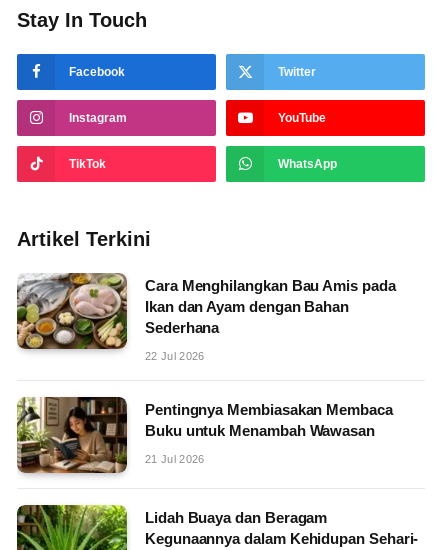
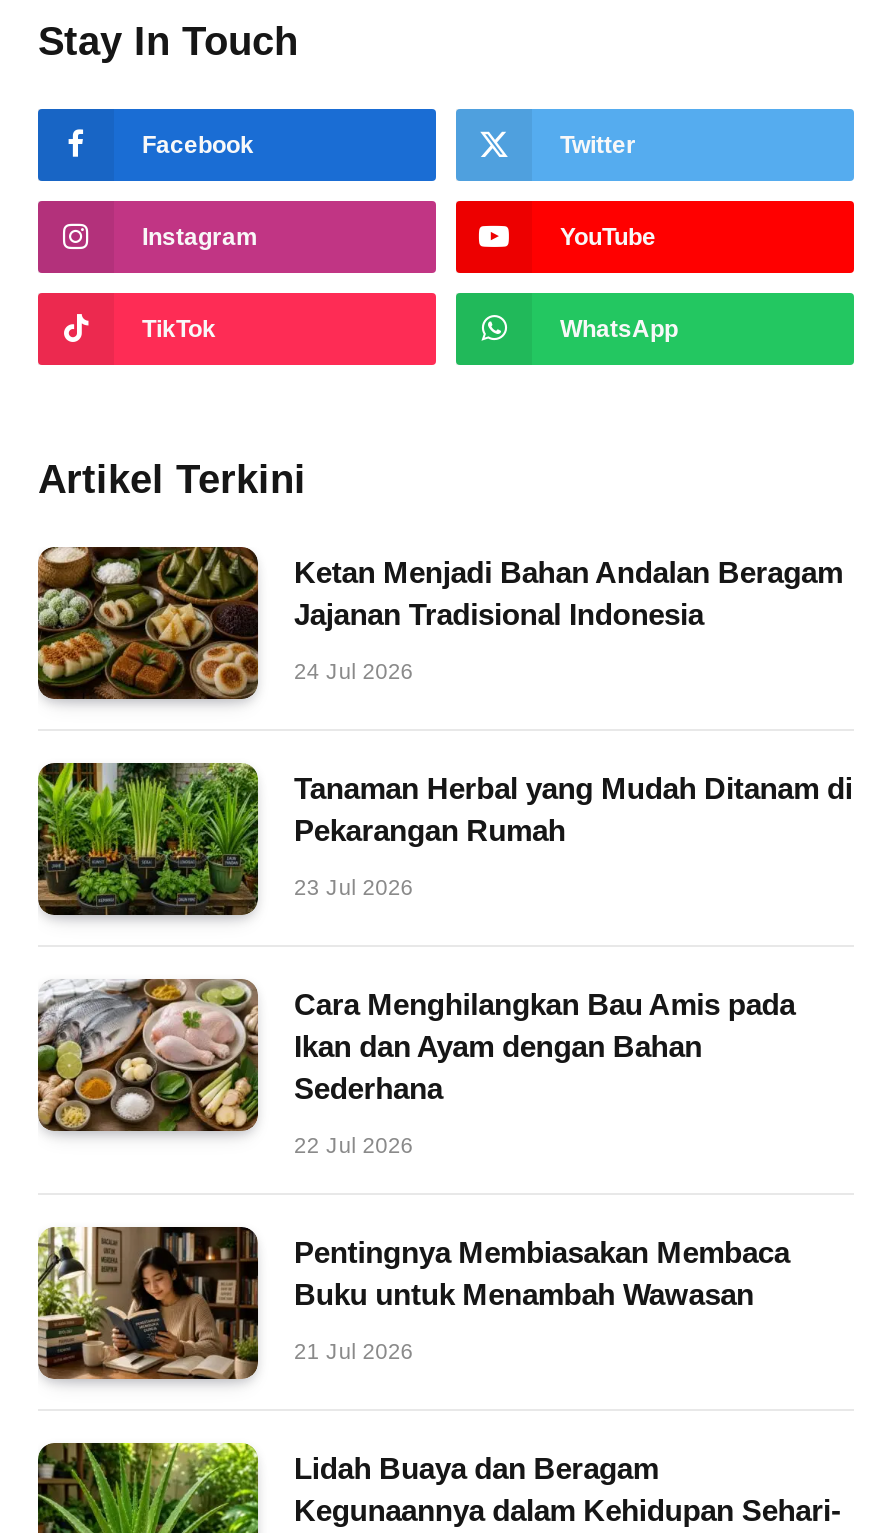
none -> [36,545,843,699] [image] | Ketan Menjadi Bahan Andalan Beragam | Jajanan Tradisional Indonesia | 24 Jul 2026
none -> [36,761,853,919] [image] | Tanaman Herbal yang Mudah Ditanam di | Pekarangan Rumah | 23 Jul 2026

